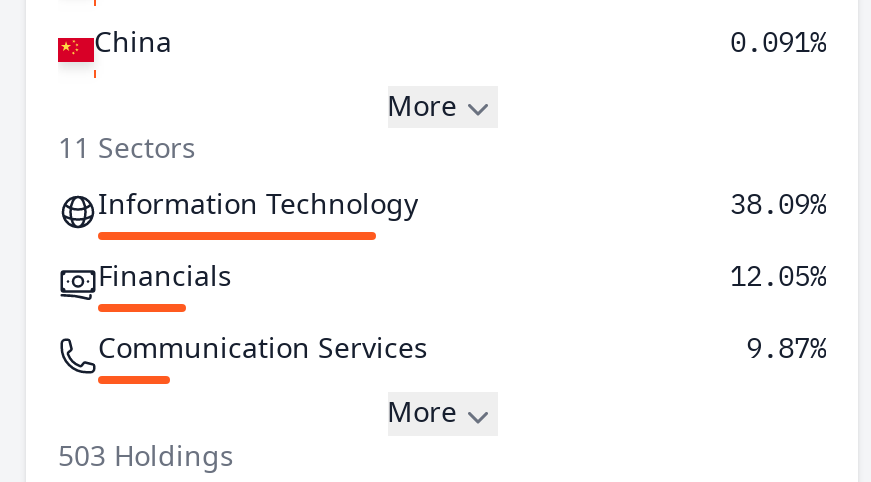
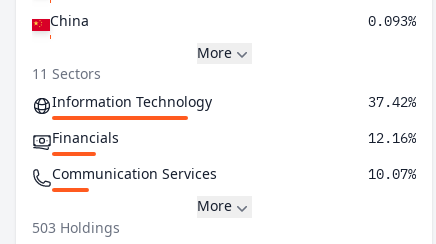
[730,24,826,60] 0.091% -> [368,12,416,30] 0.093%
[730,186,826,222] 38.09% -> [368,93,416,111] 37.42%
[730,258,826,294] 12.05% -> [368,129,416,147] 12.16%
[746,330,826,366] 9.87% -> [368,165,416,183] 10.07%

